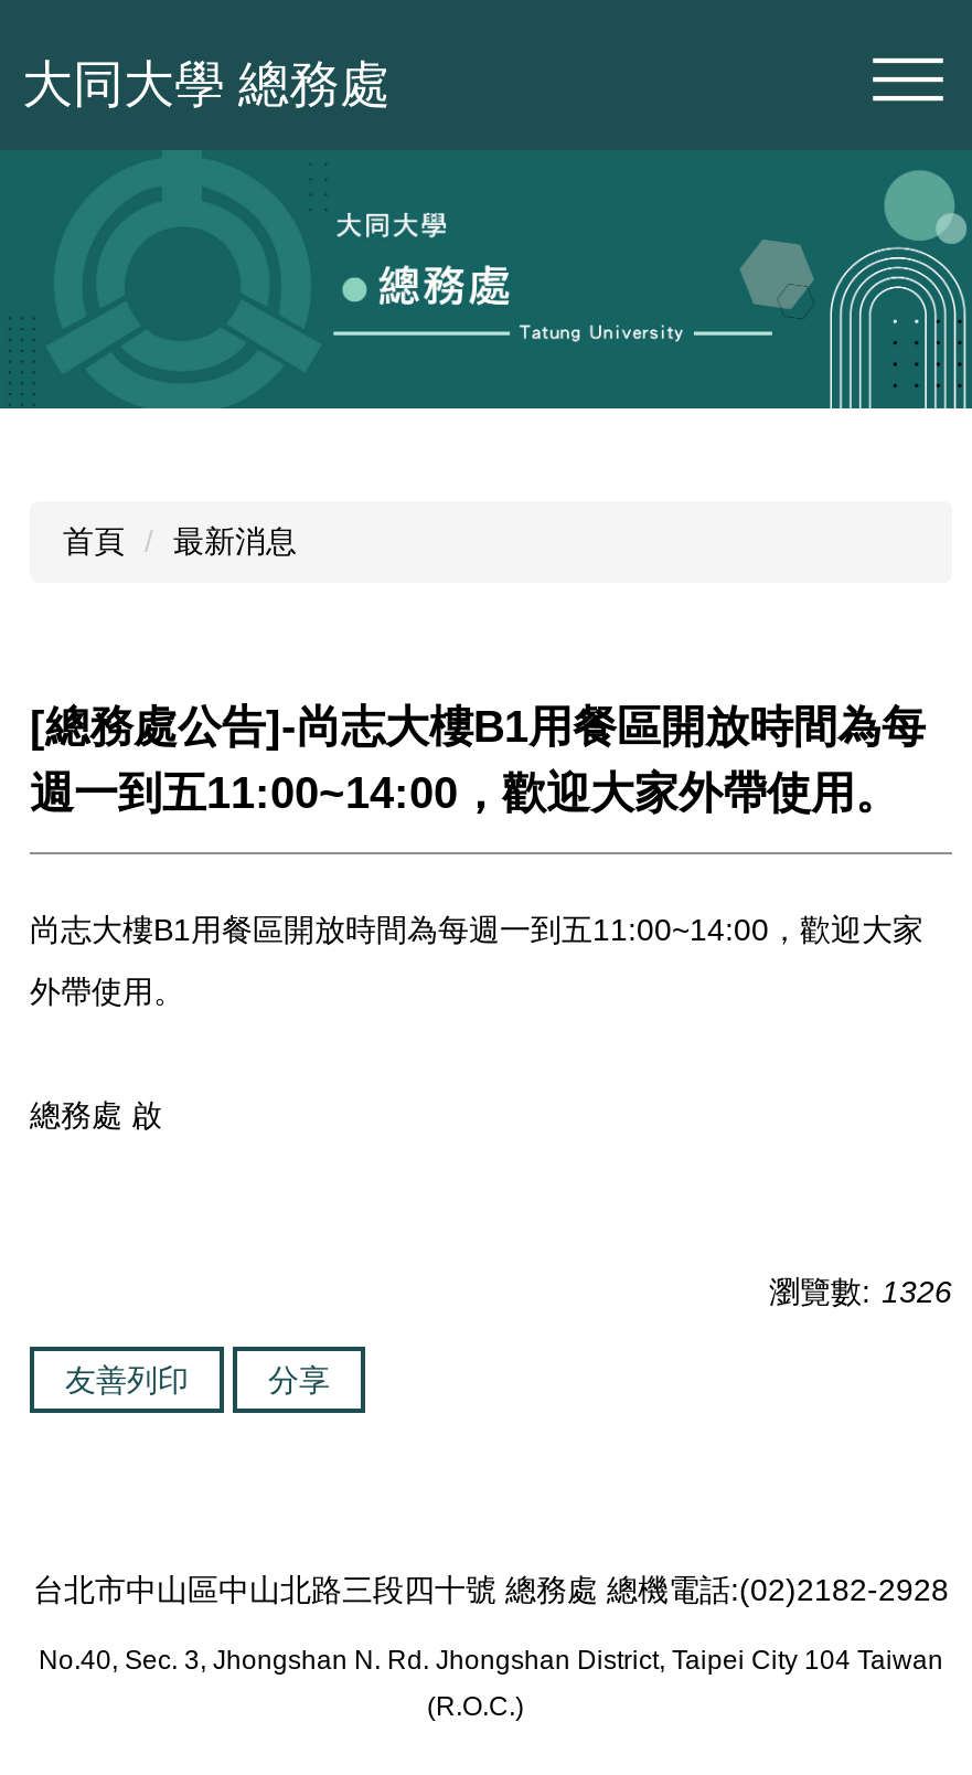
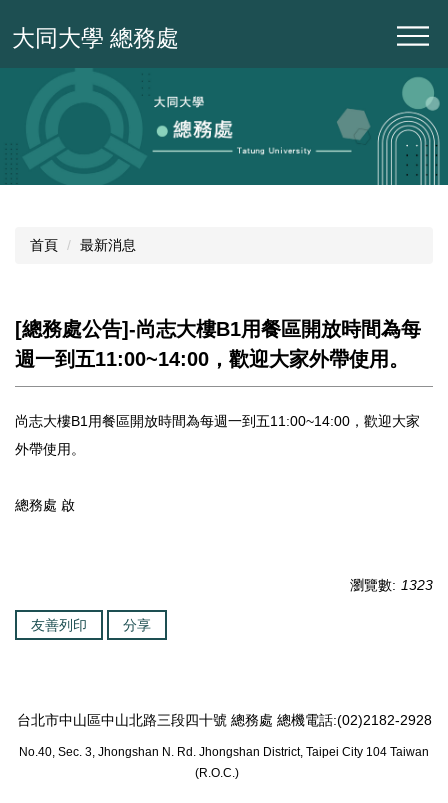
[769,1274,952,1309] 瀏覽數: 1326 -> [350,577,433,593] 瀏覽數: 1323

